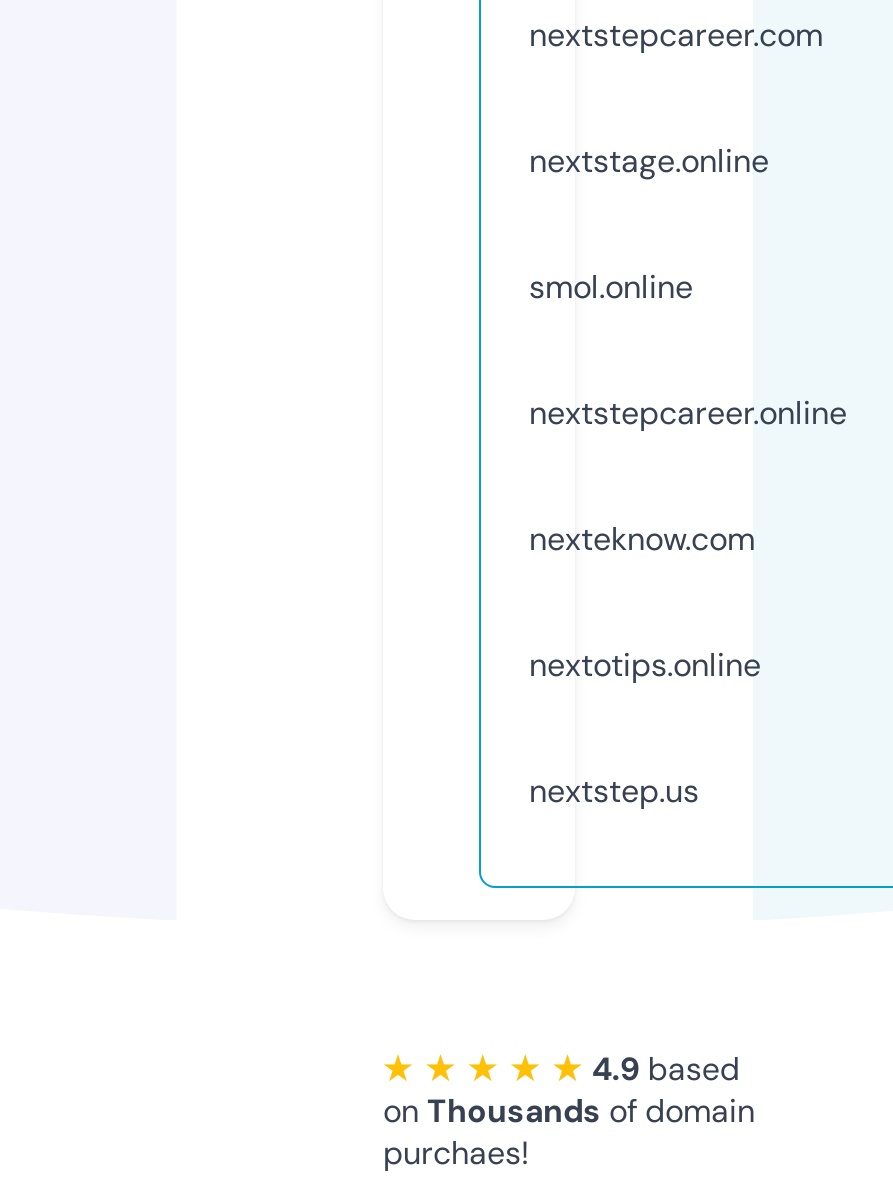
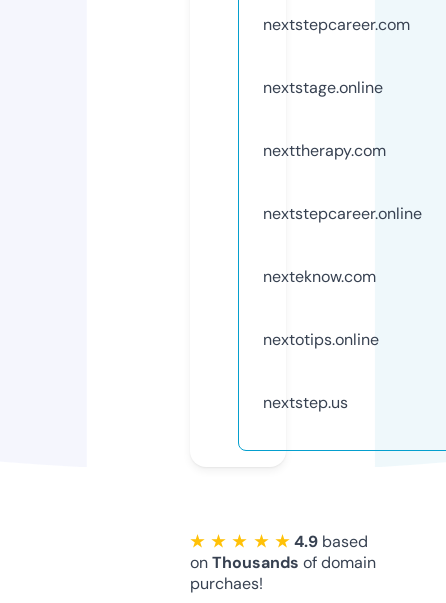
[529,266,693,308] smol.online -> [263,140,386,161] nexttherapy.com

